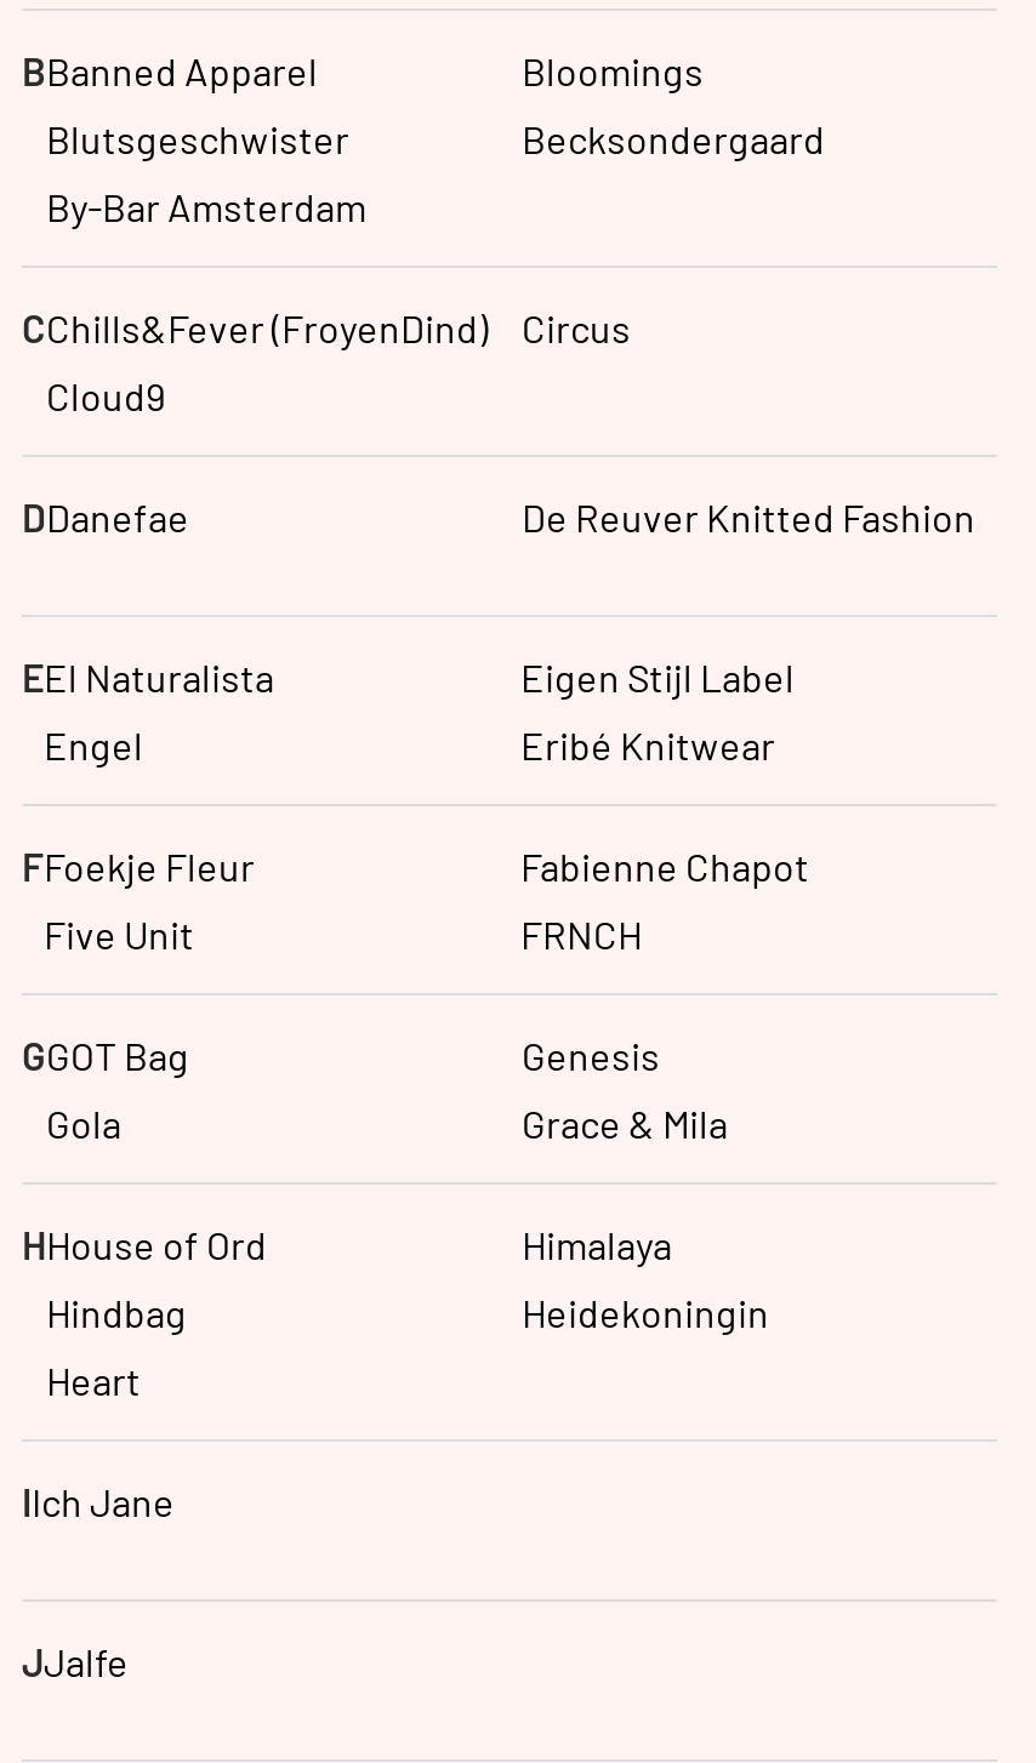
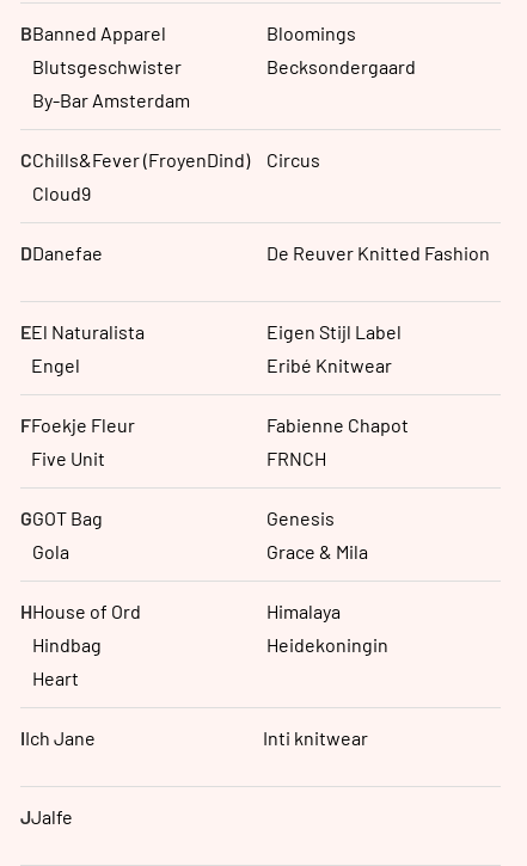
none -> [263,726,368,748] Inti knitwear

